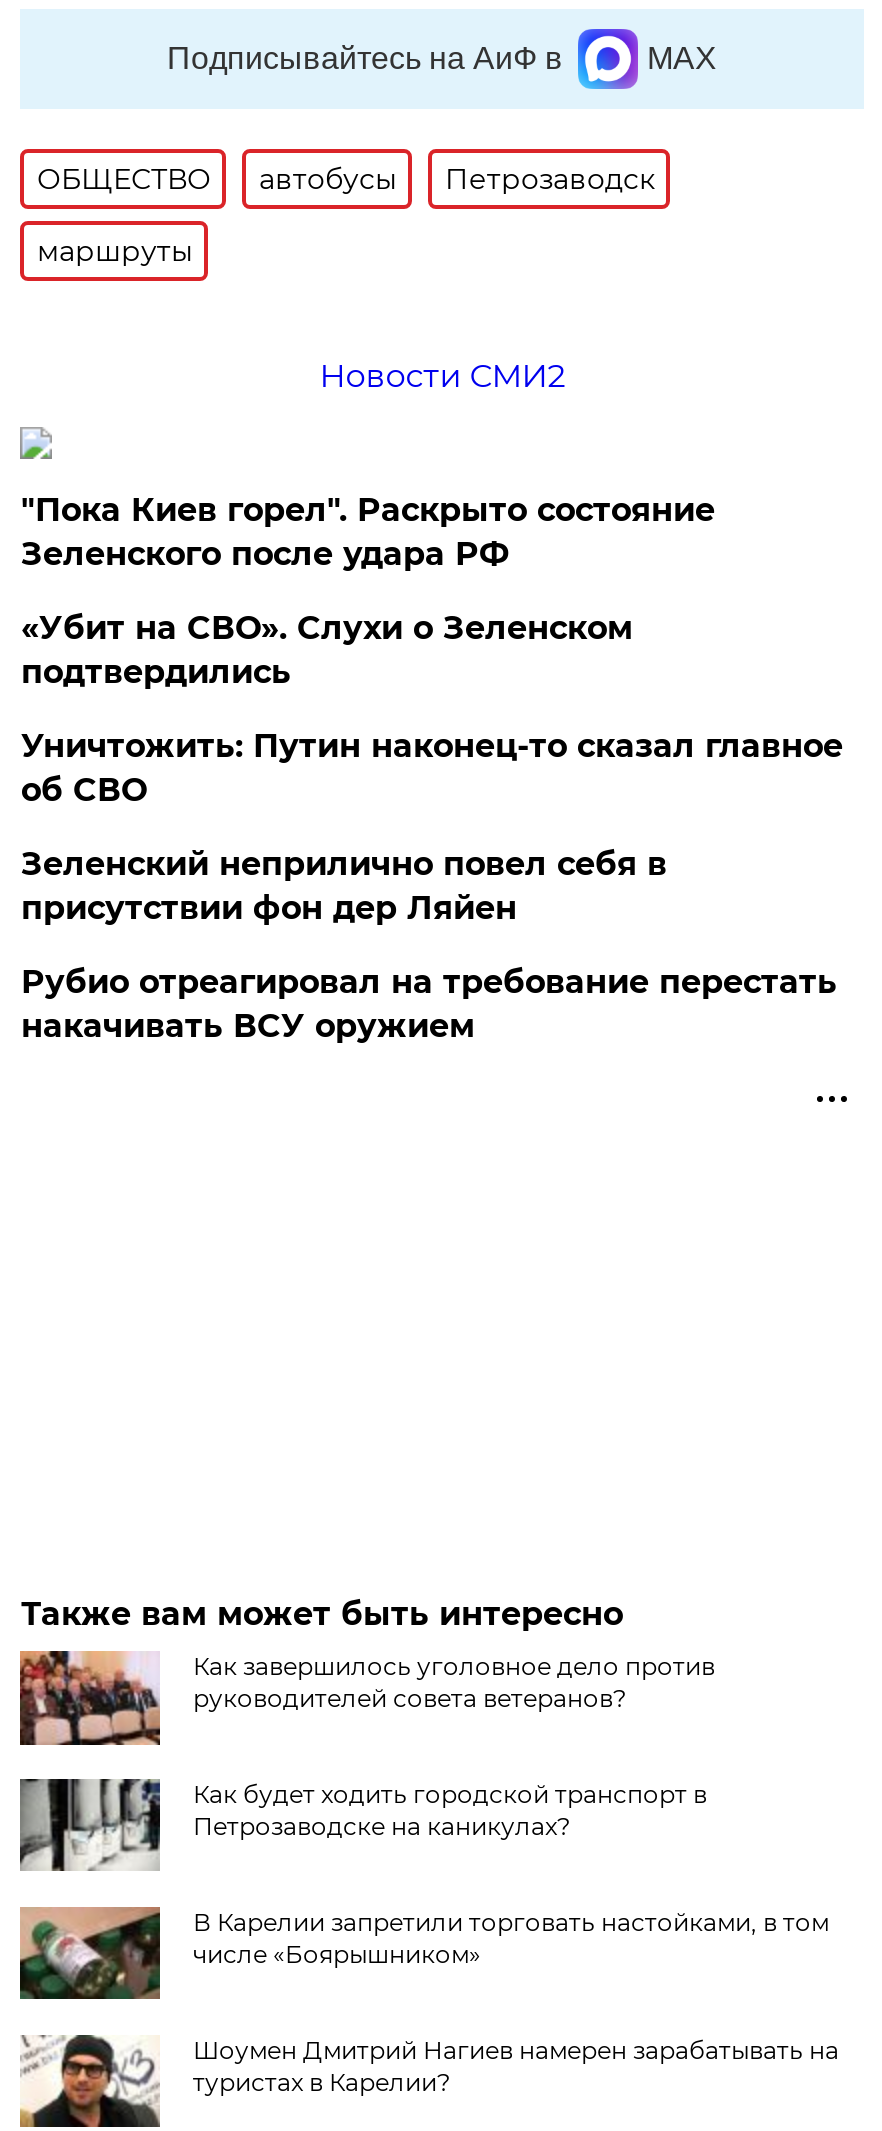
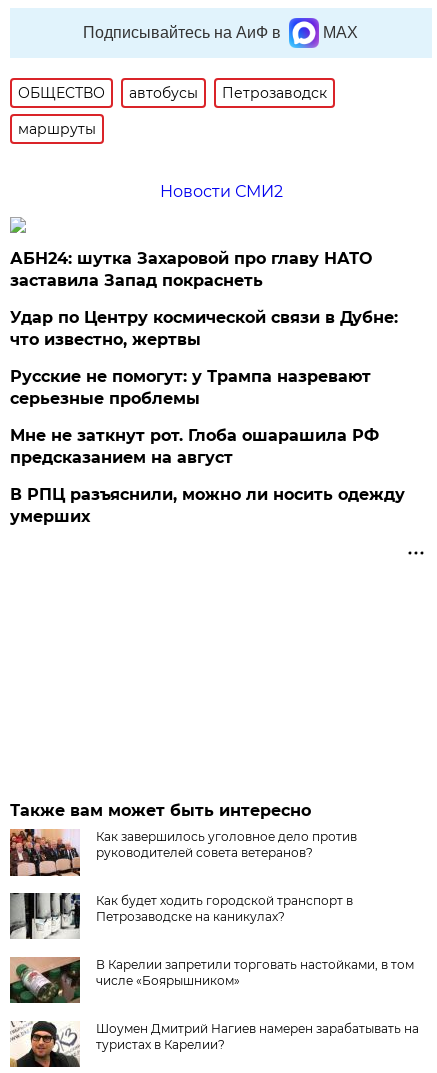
[21,492,715,574] "Пока Киев горел". Раскрыто состояние | Зеленского после удара РФ -> [10,249,372,290] АБН24: шутка Захаровой про главу НАТО | заставила Запад покраснеть
[21,610,633,692] «Убит на СВО». Слухи о Зеленском | подтвердились -> [10,308,398,349] Удар по Центру космической связи в Дубне: | что известно, жертвы
[21,728,843,810] Уничтожить: Путин наконец-то сказал главное | об СВО -> [10,367,371,408] Русские не помогут: у Трампа назревают | серьезные проблемы
[21,846,667,928] Зеленский неприлично повел cебя в | присутствии фон дер Ляйен -> [10,426,379,467] Мне не заткнут рот. Глоба ошарашила РФ | предсказанием на август
[21,964,837,1046] Рубио отреагировал на требование перестать | накачивать ВСУ оружием -> [10,485,405,526] В РПЦ разъяснили, можно ли носить одежду | умерших

